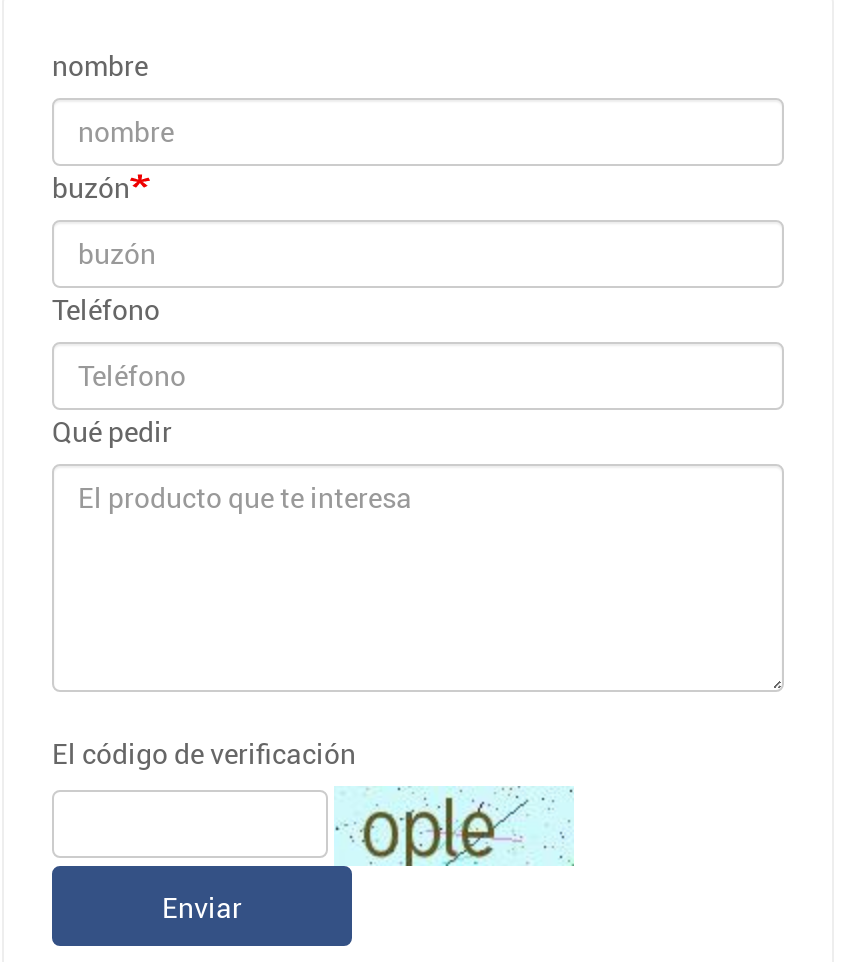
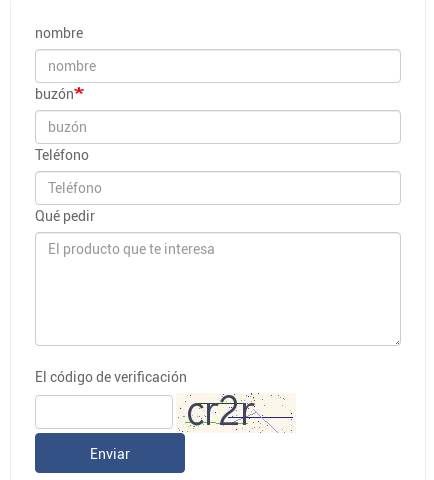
[334,786,574,868] [image] -> [177,393,295,433] [image]

